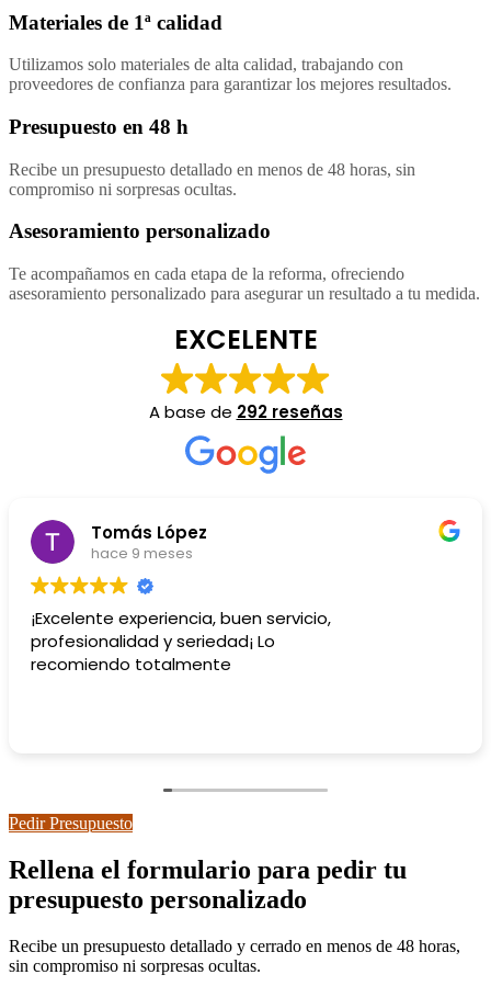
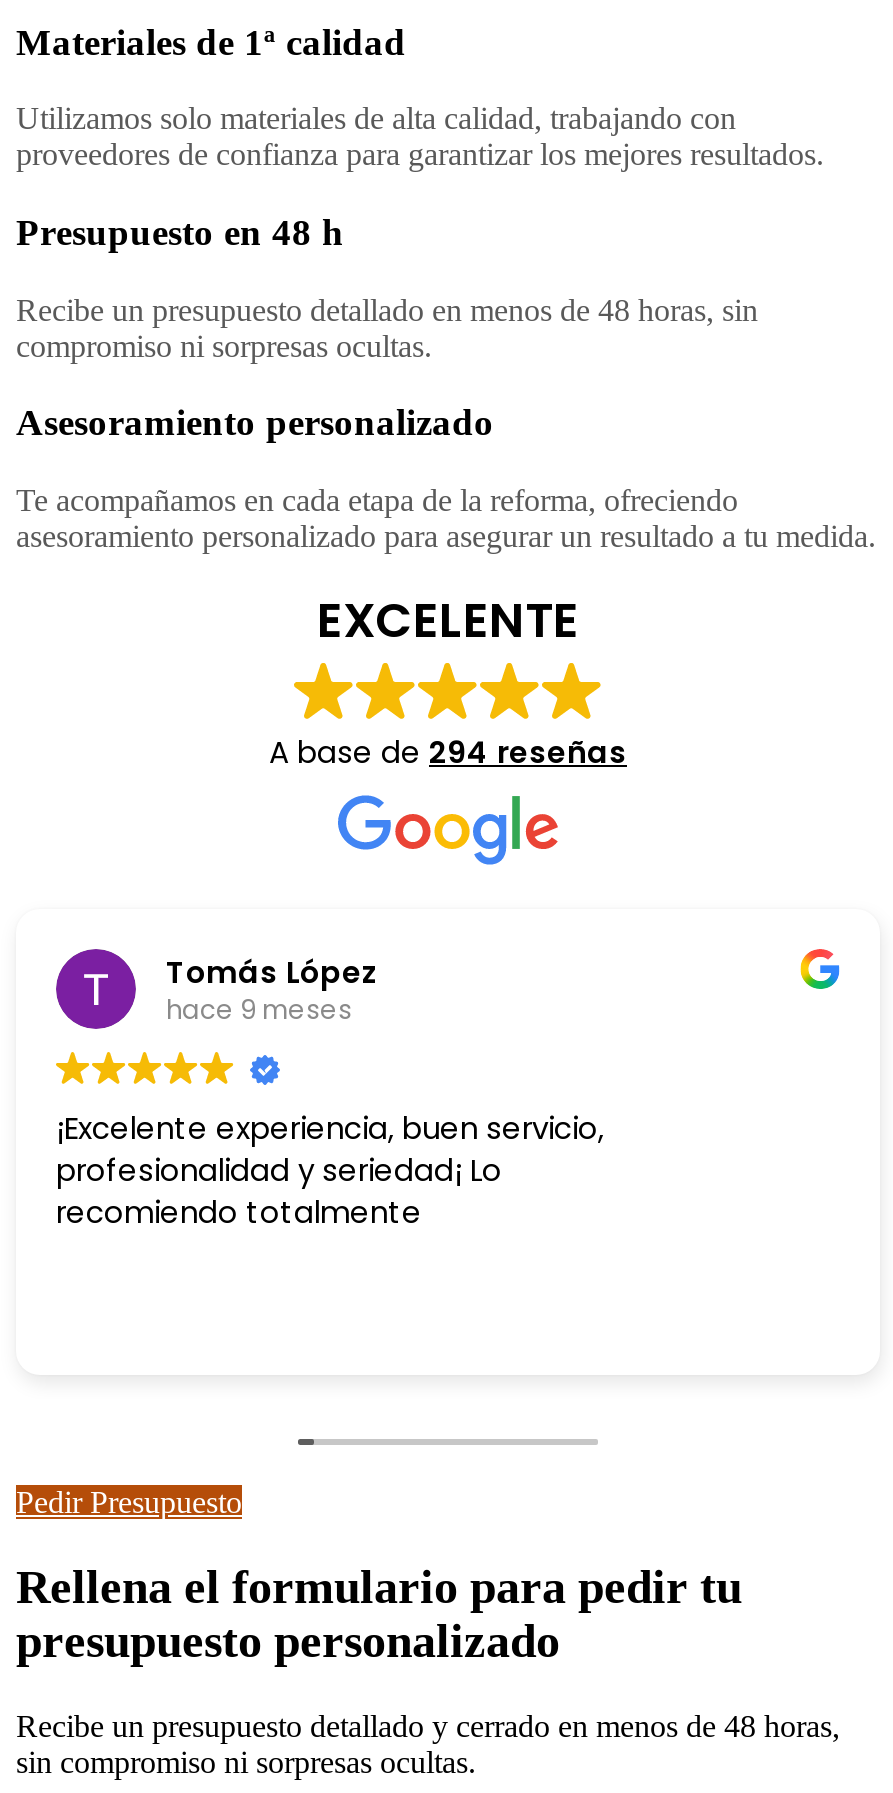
[149,401,342,424] A base de 292 reseñas -> [269,731,627,773] A base de 294 reseñas

